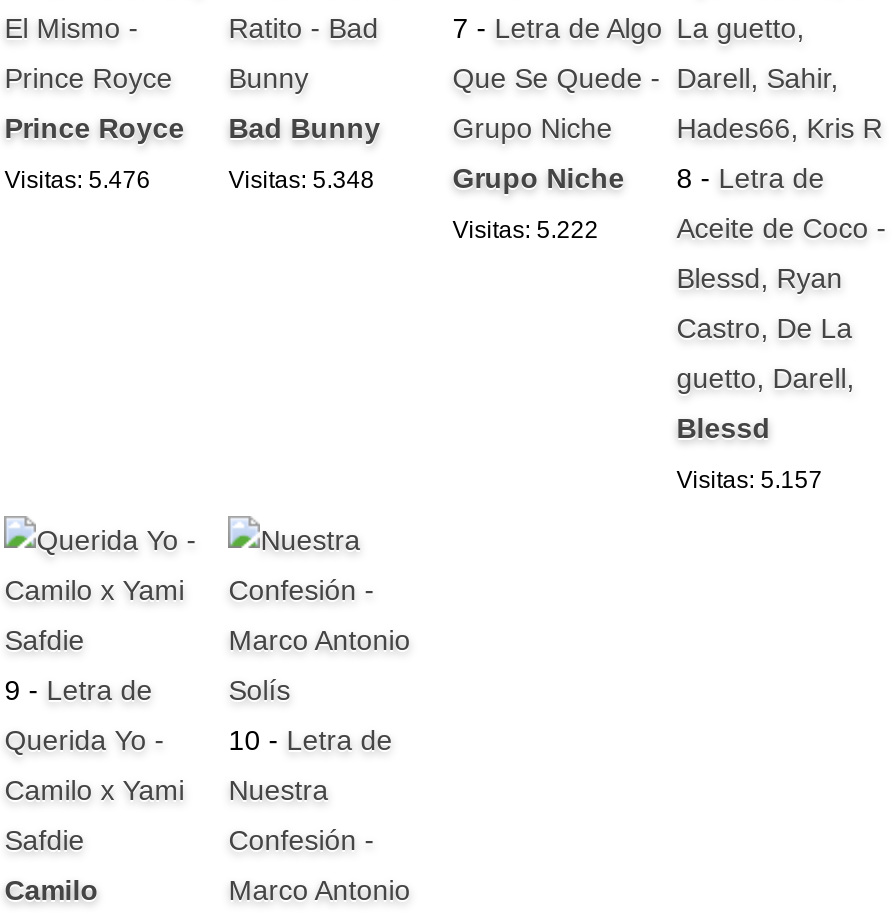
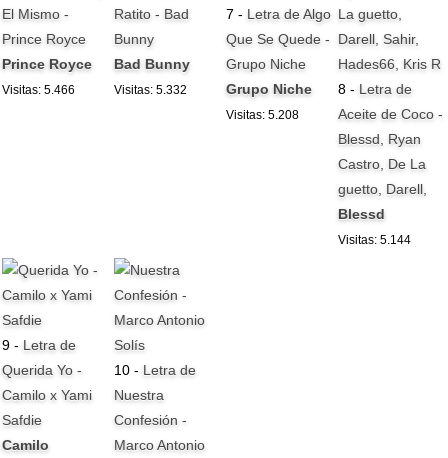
[4,167,150,195] Visitas: 5.476 -> [2,83,75,97] Visitas: 5.466
[228,167,374,195] Visitas: 5.348 -> [114,83,187,97] Visitas: 5.332
[452,217,598,245] Visitas: 5.222 -> [226,108,299,122] Visitas: 5.208
[676,467,822,495] Visitas: 5.157 -> [338,233,411,247] Visitas: 5.144

